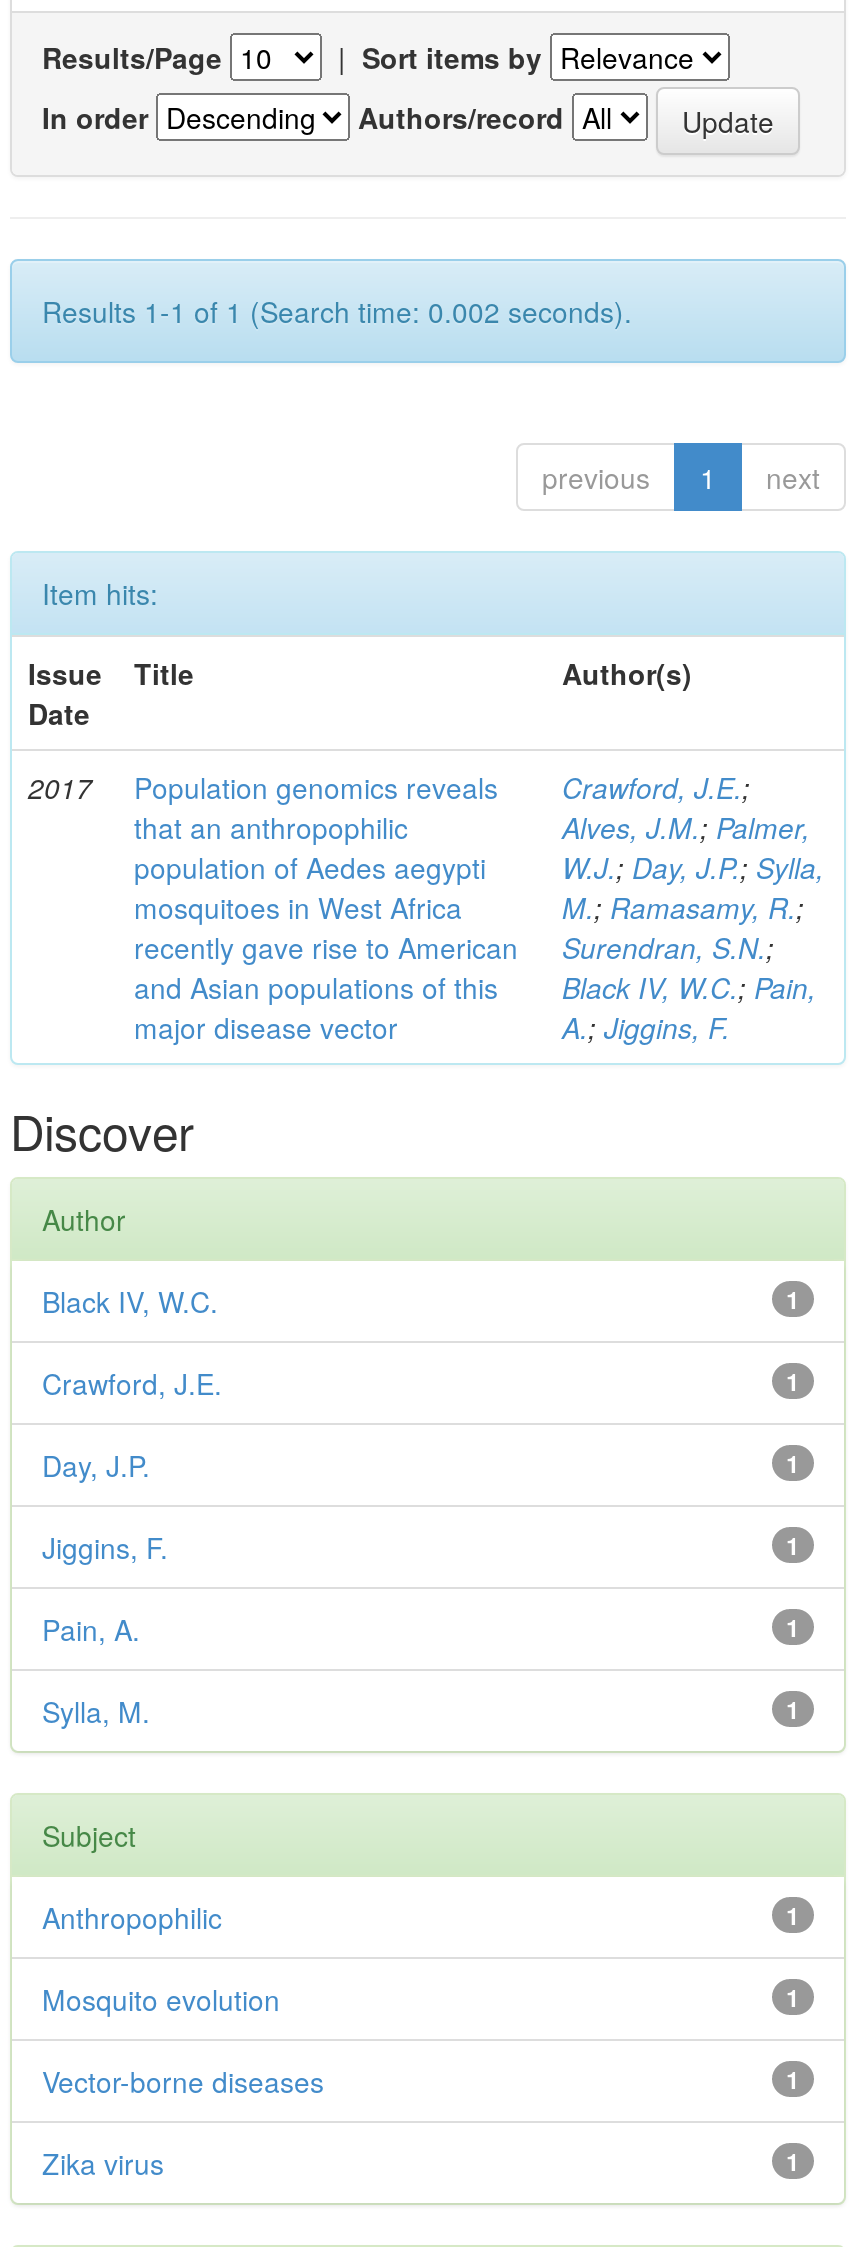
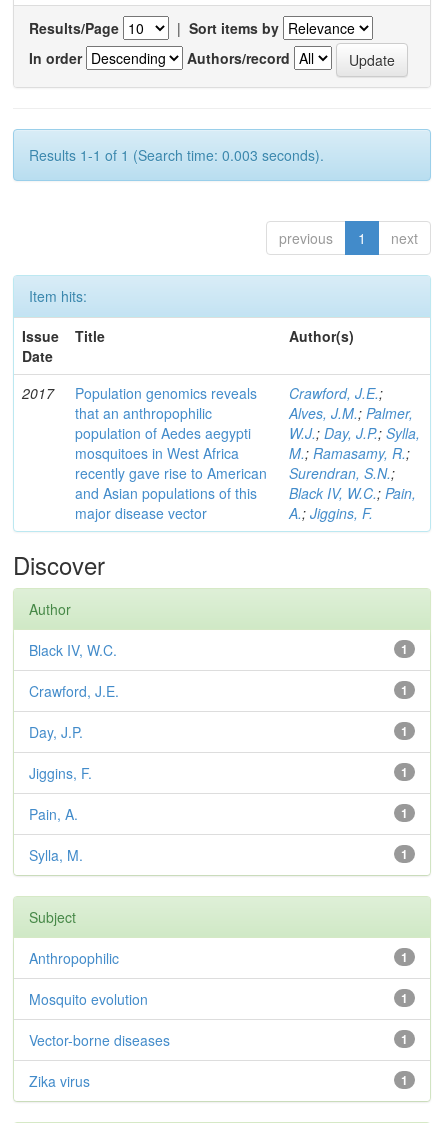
[42,291,632,331] Results 1-1 of 1 (Search time: 0.002 seconds). -> [29,145,324,165] Results 1-1 of 1 (Search time: 0.003 seconds).

